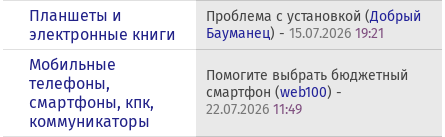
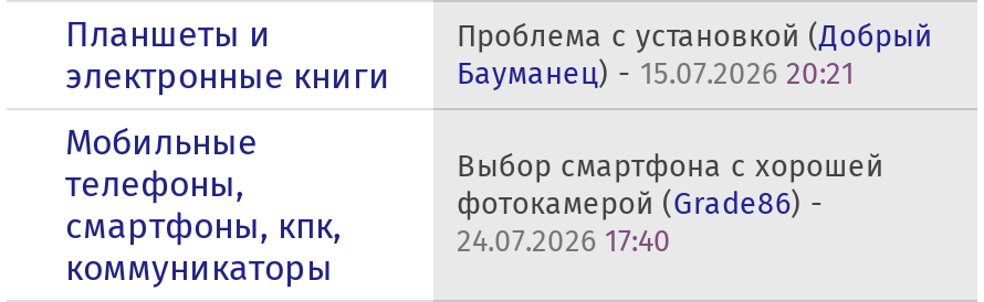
[29,25,384,44] электронные книги Бауманец) - 15.07.2026 19:21 -> [65,55,855,97] электронные книги Бауманец) - 15.07.2026 20:21
[206,67,408,118] Помогите выбрать бюджетный | смартфон (web100) - | 22.07.2026 11:49 -> [457,148,883,260] Выбор смартфона с хорошей | фотокамерой (Grade86) - | 24.07.2026 17:40

